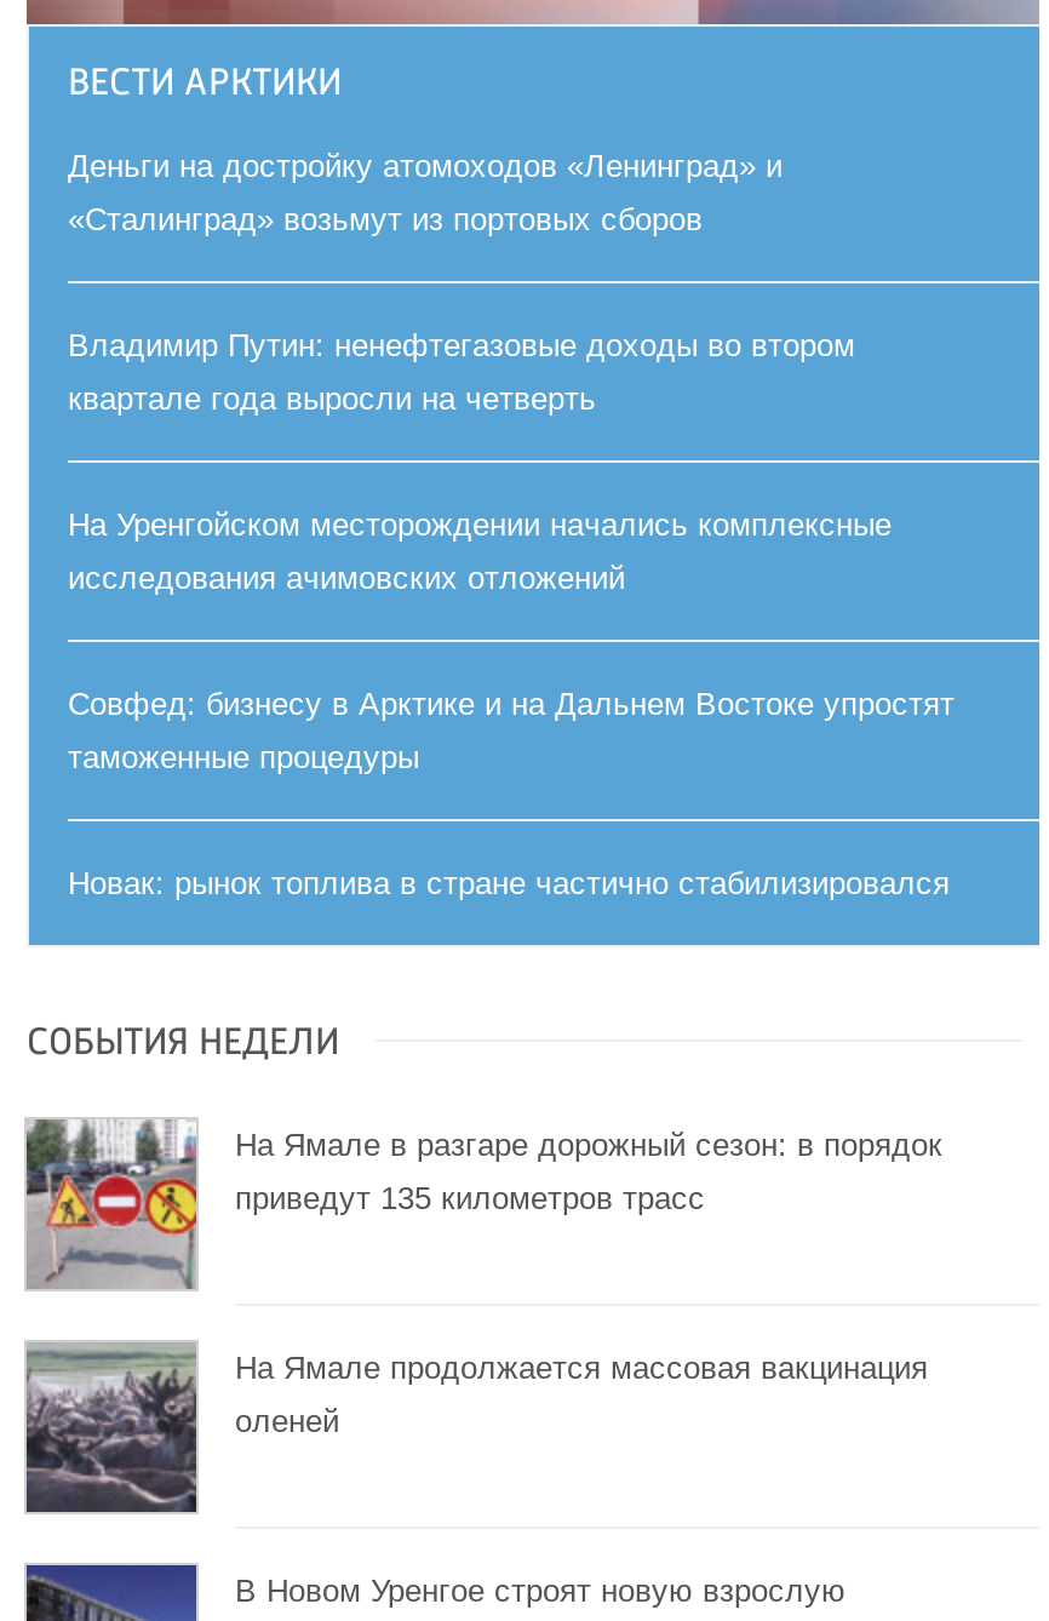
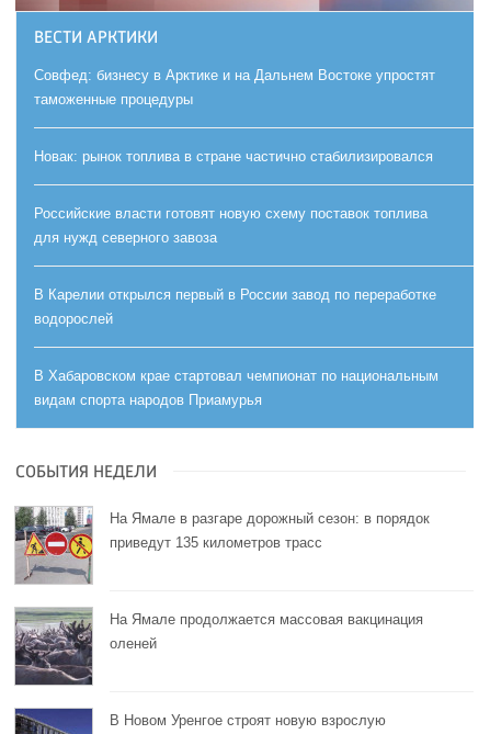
[68,148,892,596] Деньги на достройку атомоходов «Ленинград» и | «Сталинград» возьмут из портовых сборов | Владимир Путин: ненефтегазовые доходы во втором | квартале года выросли на четверть | На Уренгойском месторождении начались комплексные | исследования ачимовских отложений -> none
moved [68,685,955,901] -> [34,67,435,164]: Совфед: бизнесу в Арктике и на Дальнем Востоке упростят | таможенные процедуры | Новак: рынок топлива в стране частично стабилизировался
none -> [34,205,438,408] Российские власти готовят новую схему поставок топлива | для нужд северного завоза | В Карелии открылся первый в России завод по переработке | водорослей | В Хабаровском крае стартовал чемпионат по национальным | видам спорта народов Приамурья

